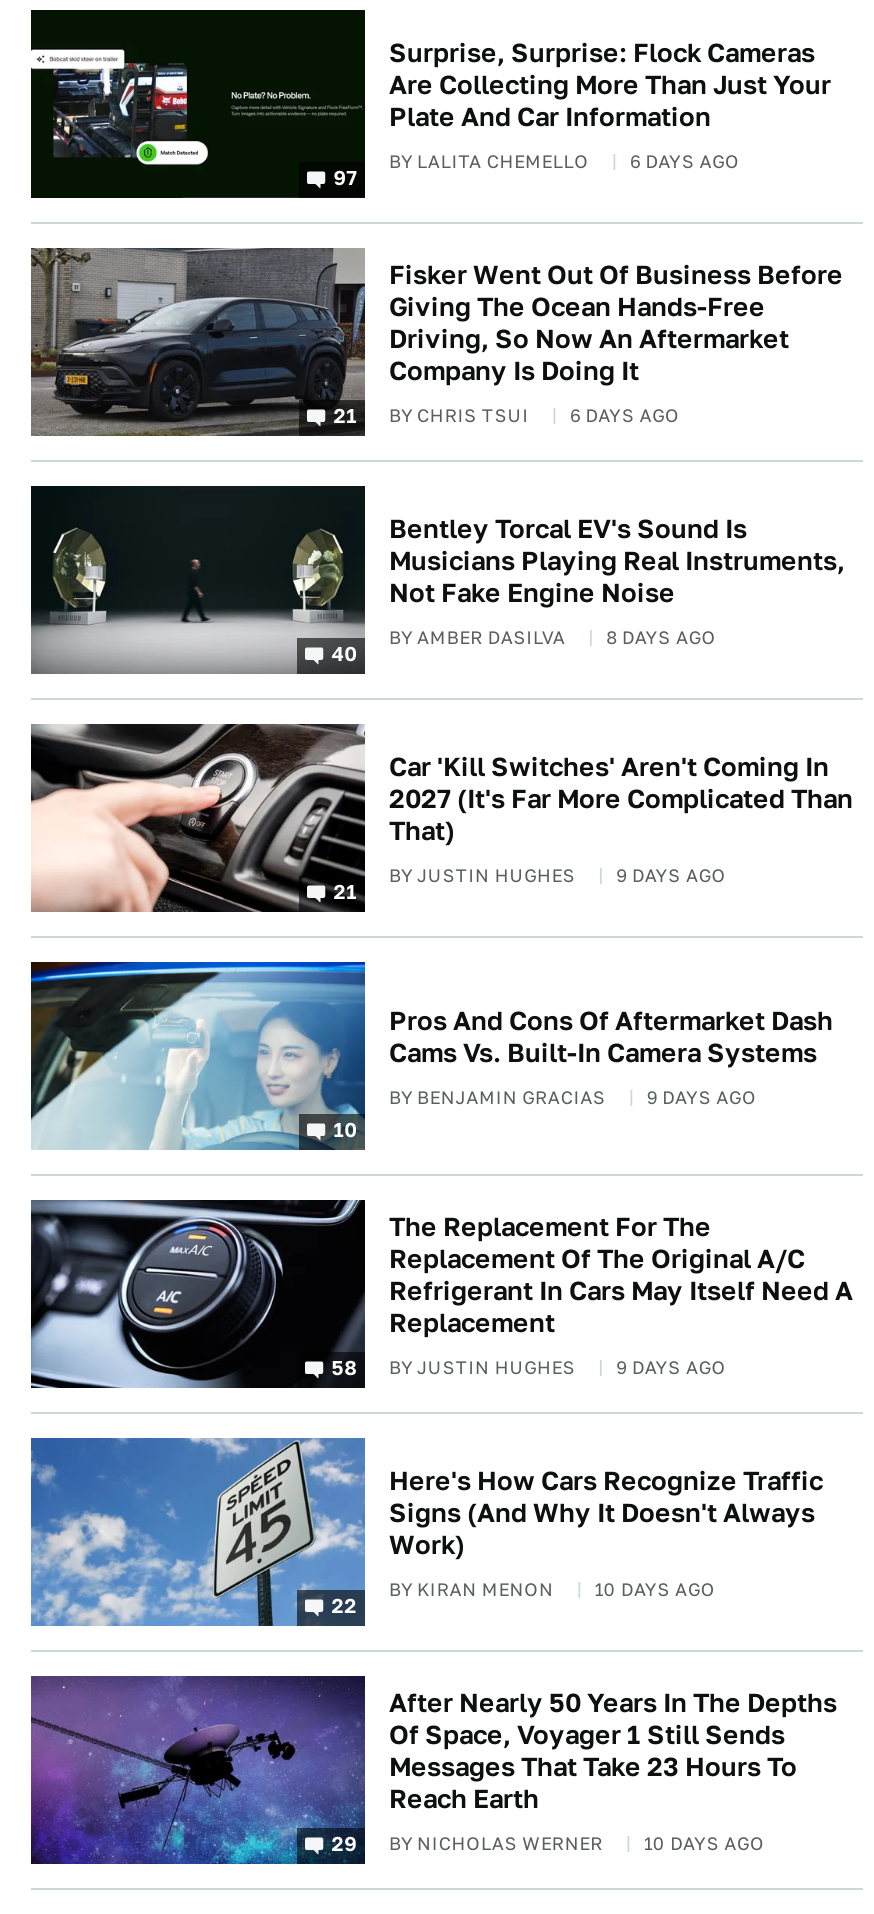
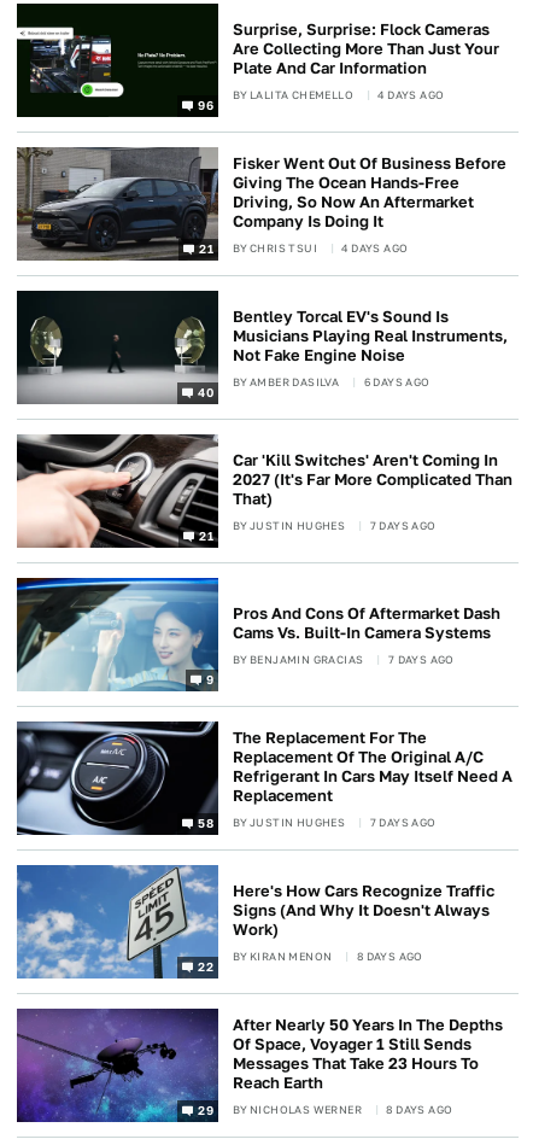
[389,149,740,171] BY LALITA CHEMELLO 6 DAYS AGO -> [233,88,444,101] BY LALITA CHEMELLO 4 DAYS AGO
[333,166,357,190] 97 -> [198,97,213,112] 96
[333,403,680,428] 21 BY CHRIS TSUI 6 DAYS AGO -> [199,241,408,256] 21 BY CHRIS TSUI 4 DAYS AGO
[389,625,716,647] BY AMBER DASILVA 8 DAYS AGO -> [233,375,430,388] BY AMBER DASILVA 6 DAYS AGO
[389,863,726,885] BY JUSTIN HUGHES 9 DAYS AGO -> [233,518,436,532] BY JUSTIN HUGHES 7 DAYS AGO
[389,1086,757,1108] BY BENJAMIN GRACIAS 9 DAYS AGO -> [233,652,454,666] BY BENJAMIN GRACIAS 7 DAYS AGO
[333,1118,357,1142] 10 -> [206,672,213,686] 9
[331,1356,726,1380] 58 BY JUSTIN HUGHES 9 DAYS AGO -> [198,815,436,830] 58 BY JUSTIN HUGHES 7 DAYS AGO
[389,1578,715,1600] BY KIRAN MENON 10 DAYS AGO -> [233,949,423,963] BY KIRAN MENON 8 DAYS AGO
[331,1832,765,1856] 29 BY NICHOLAS WERNER 10 DAYS AGO -> [198,1103,453,1117] 29 BY NICHOLAS WERNER 8 DAYS AGO

